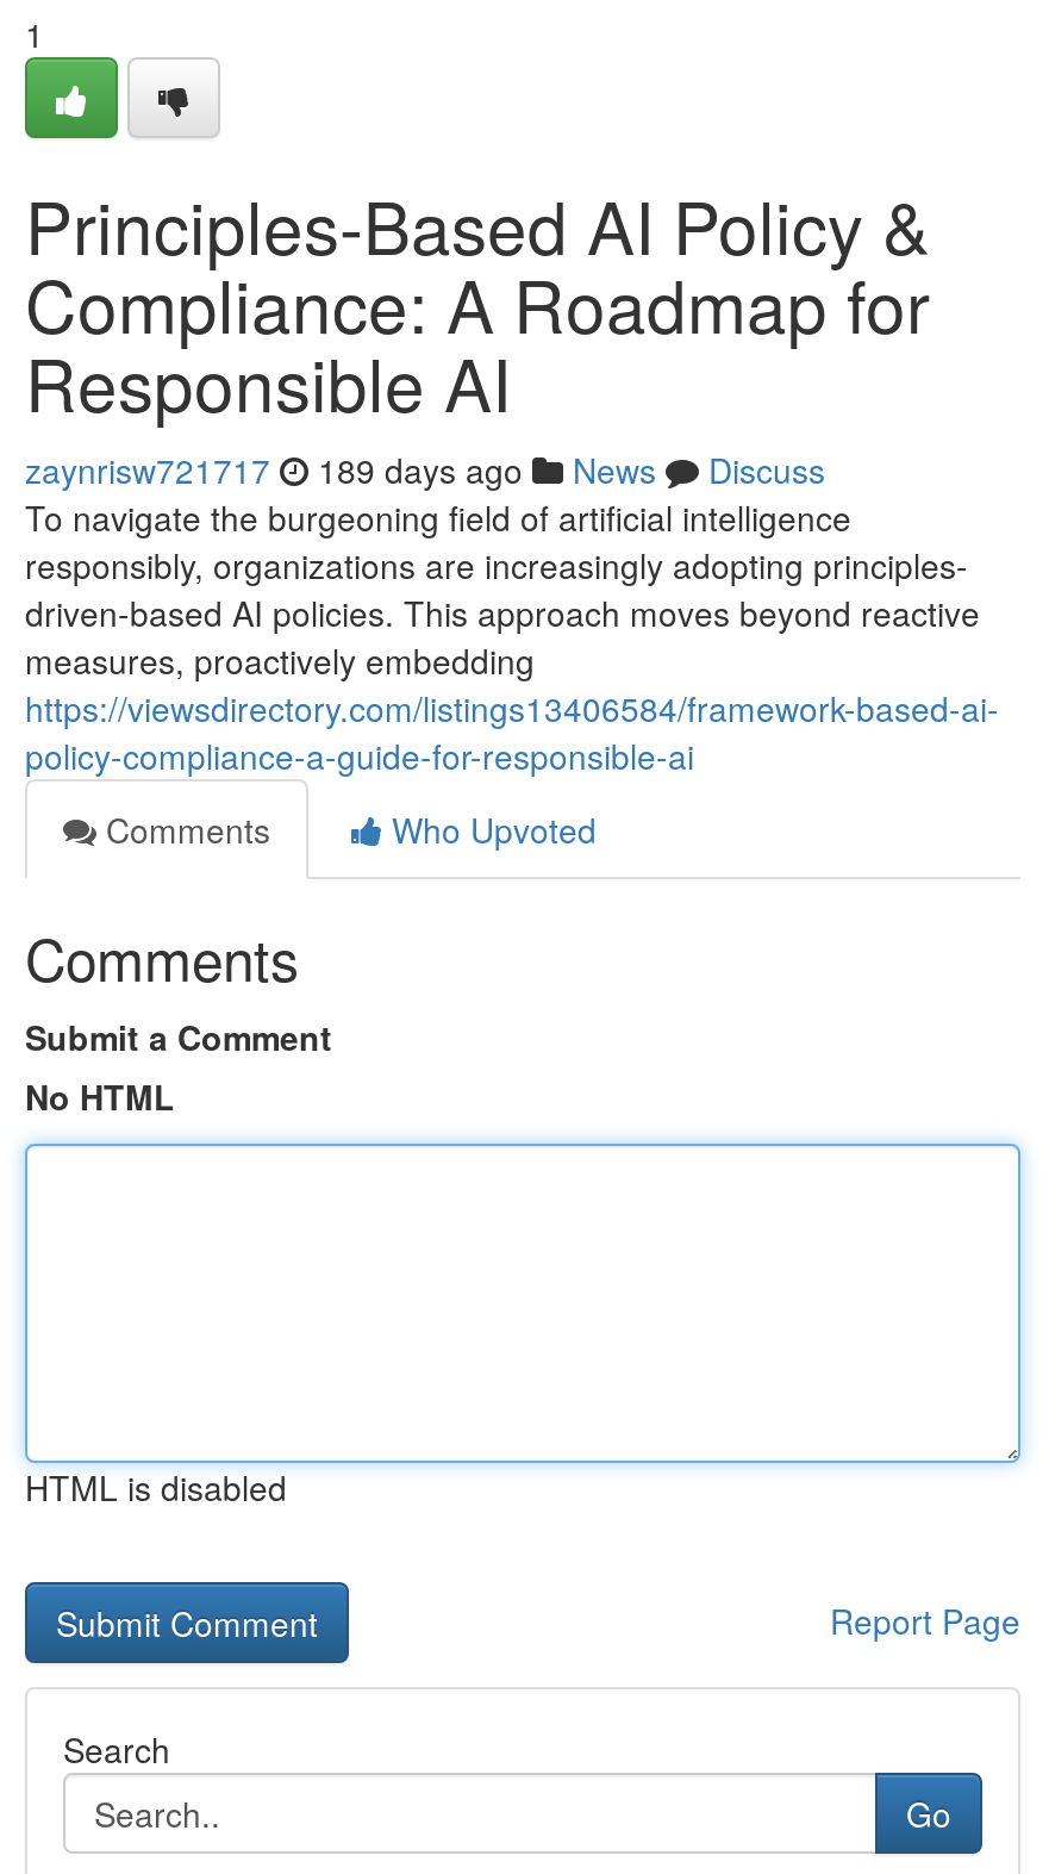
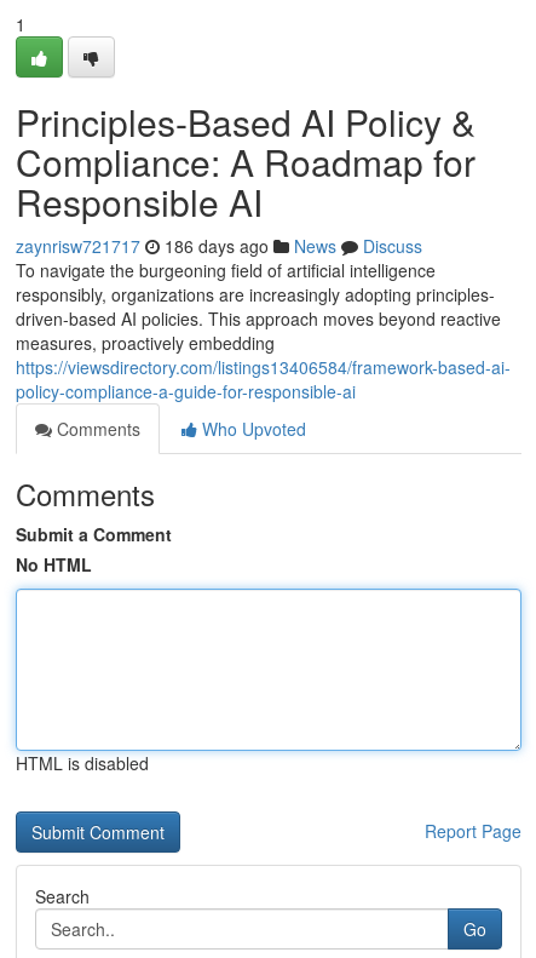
[25,446,825,493] zaynrisw721717 189 days ago News Discuss -> [16,234,422,258] zaynrisw721717 186 days ago News Discuss

